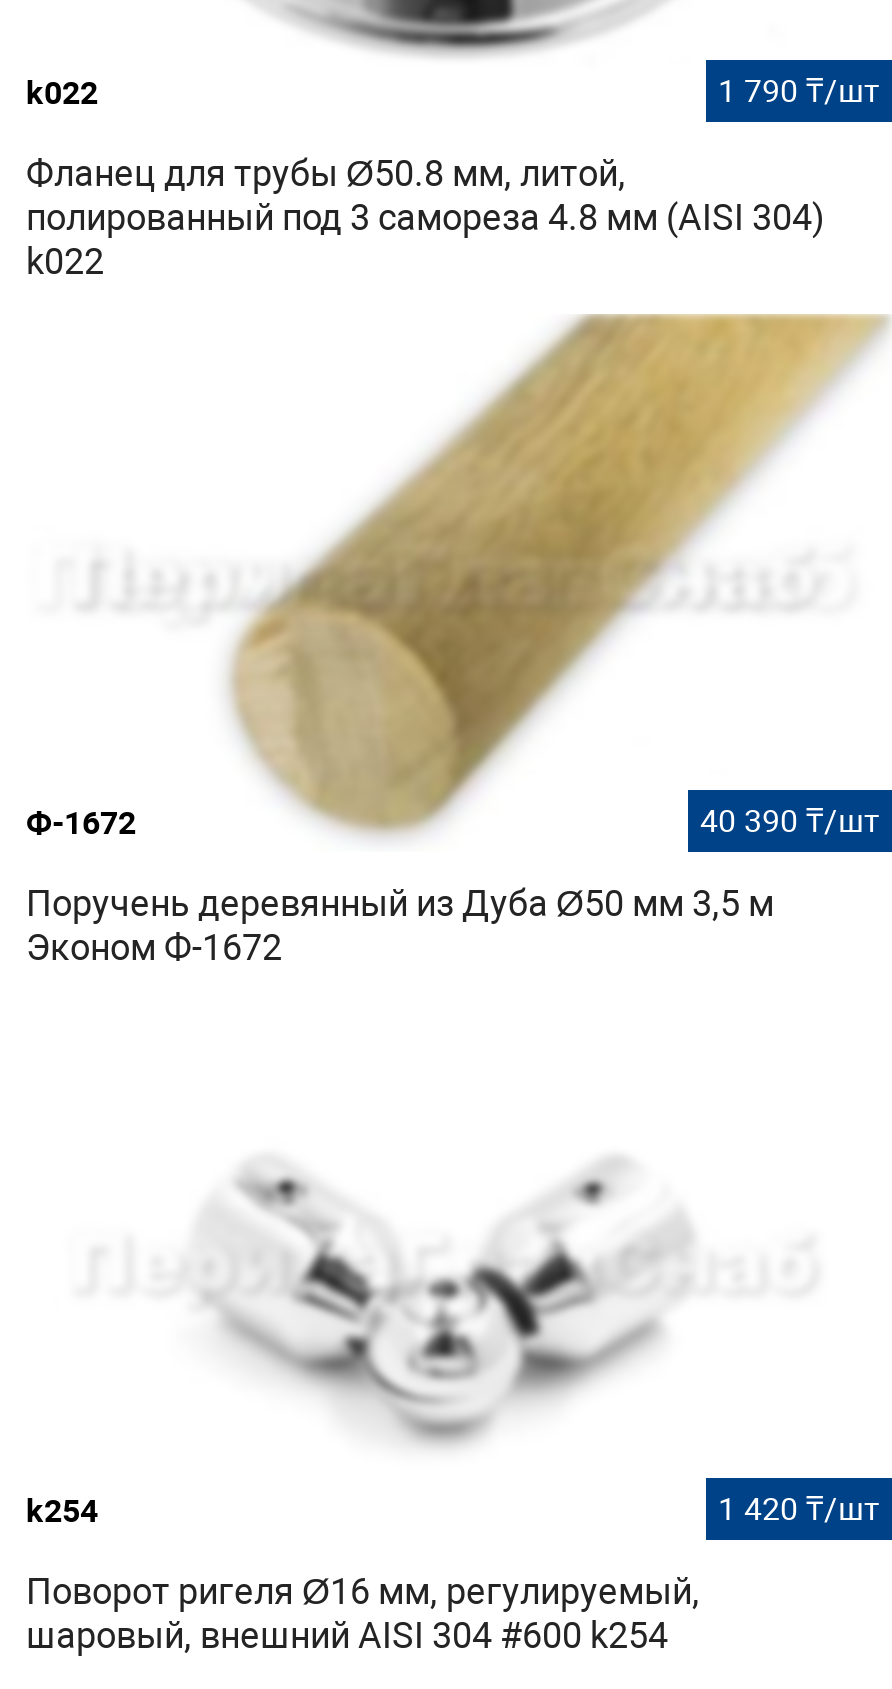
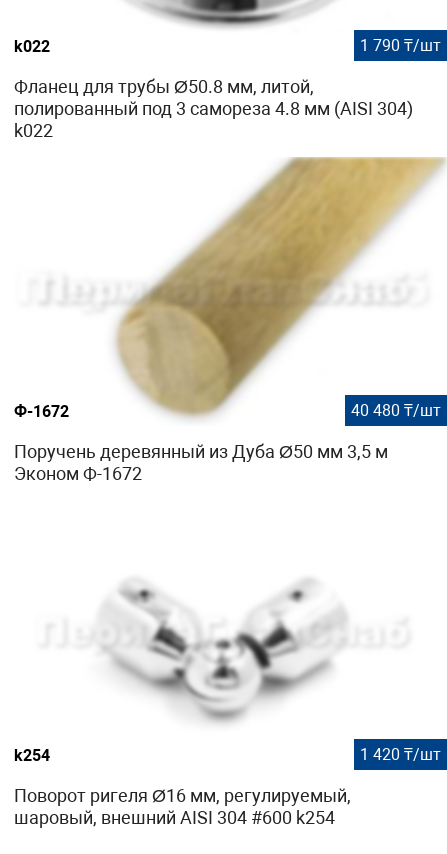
[700,802,880,840] 40 390 ₸/шт -> [351,401,441,420] 40 480 ₸/шт

